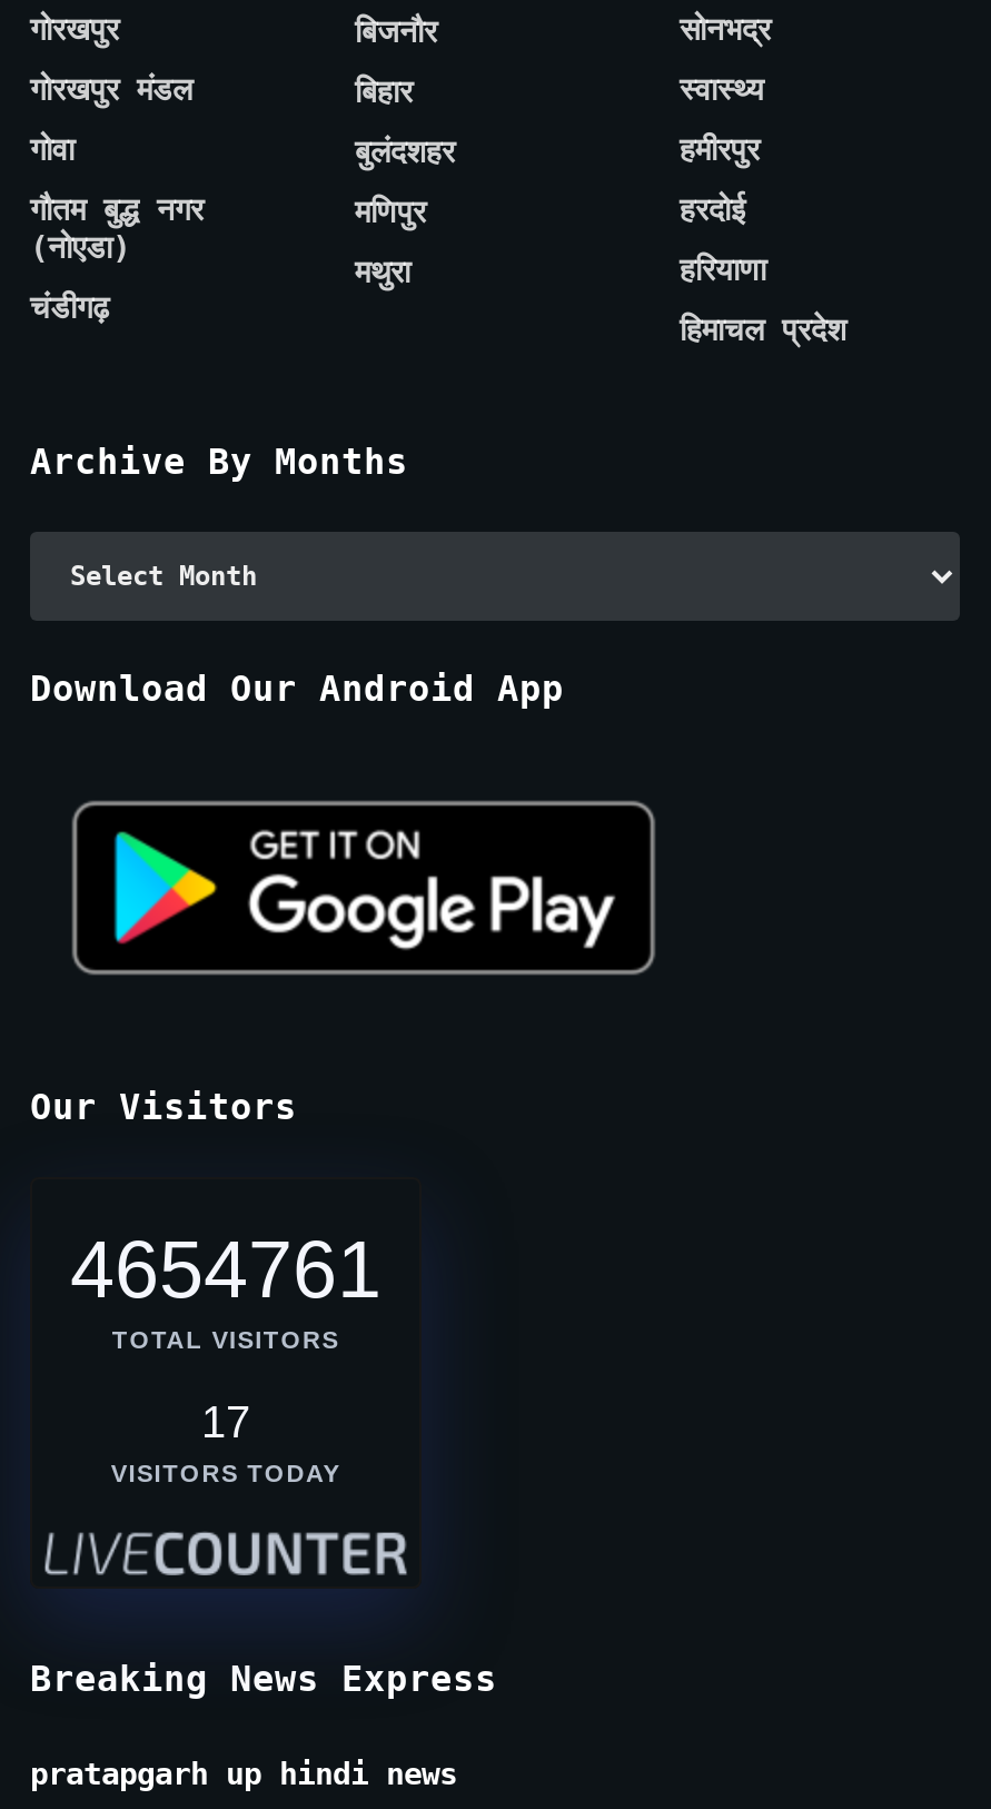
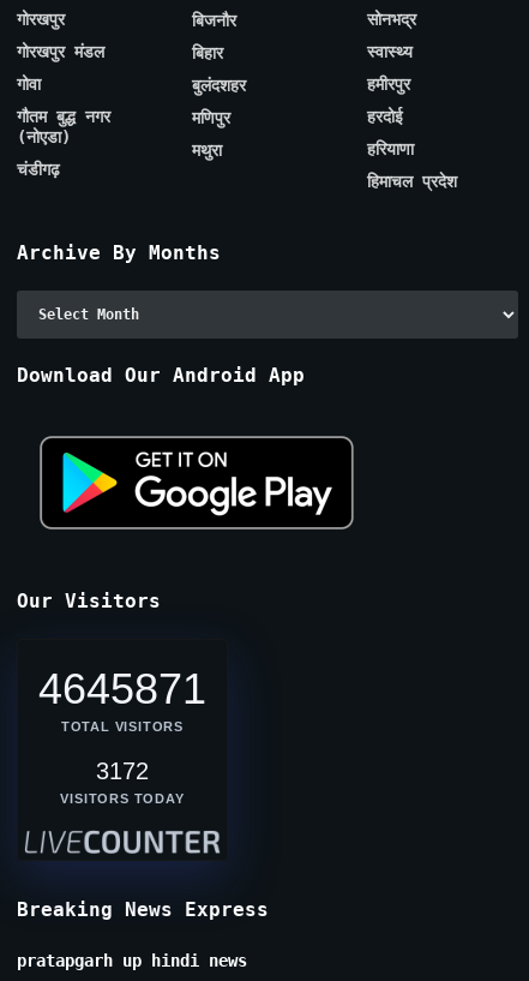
[70,1223,381,1314] 4654761 -> [38,664,206,713] 4645871
[201,1397,250,1446] 17 -> [96,757,149,784] 3172

